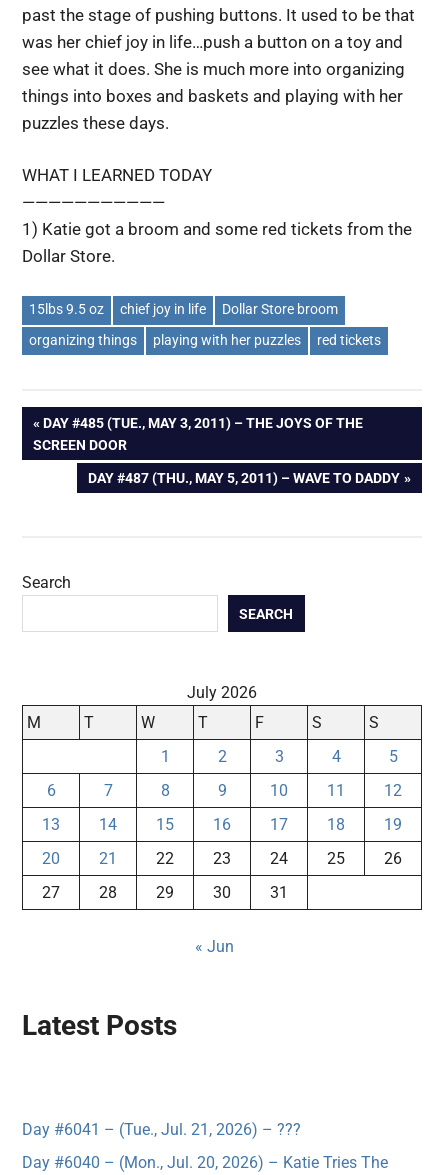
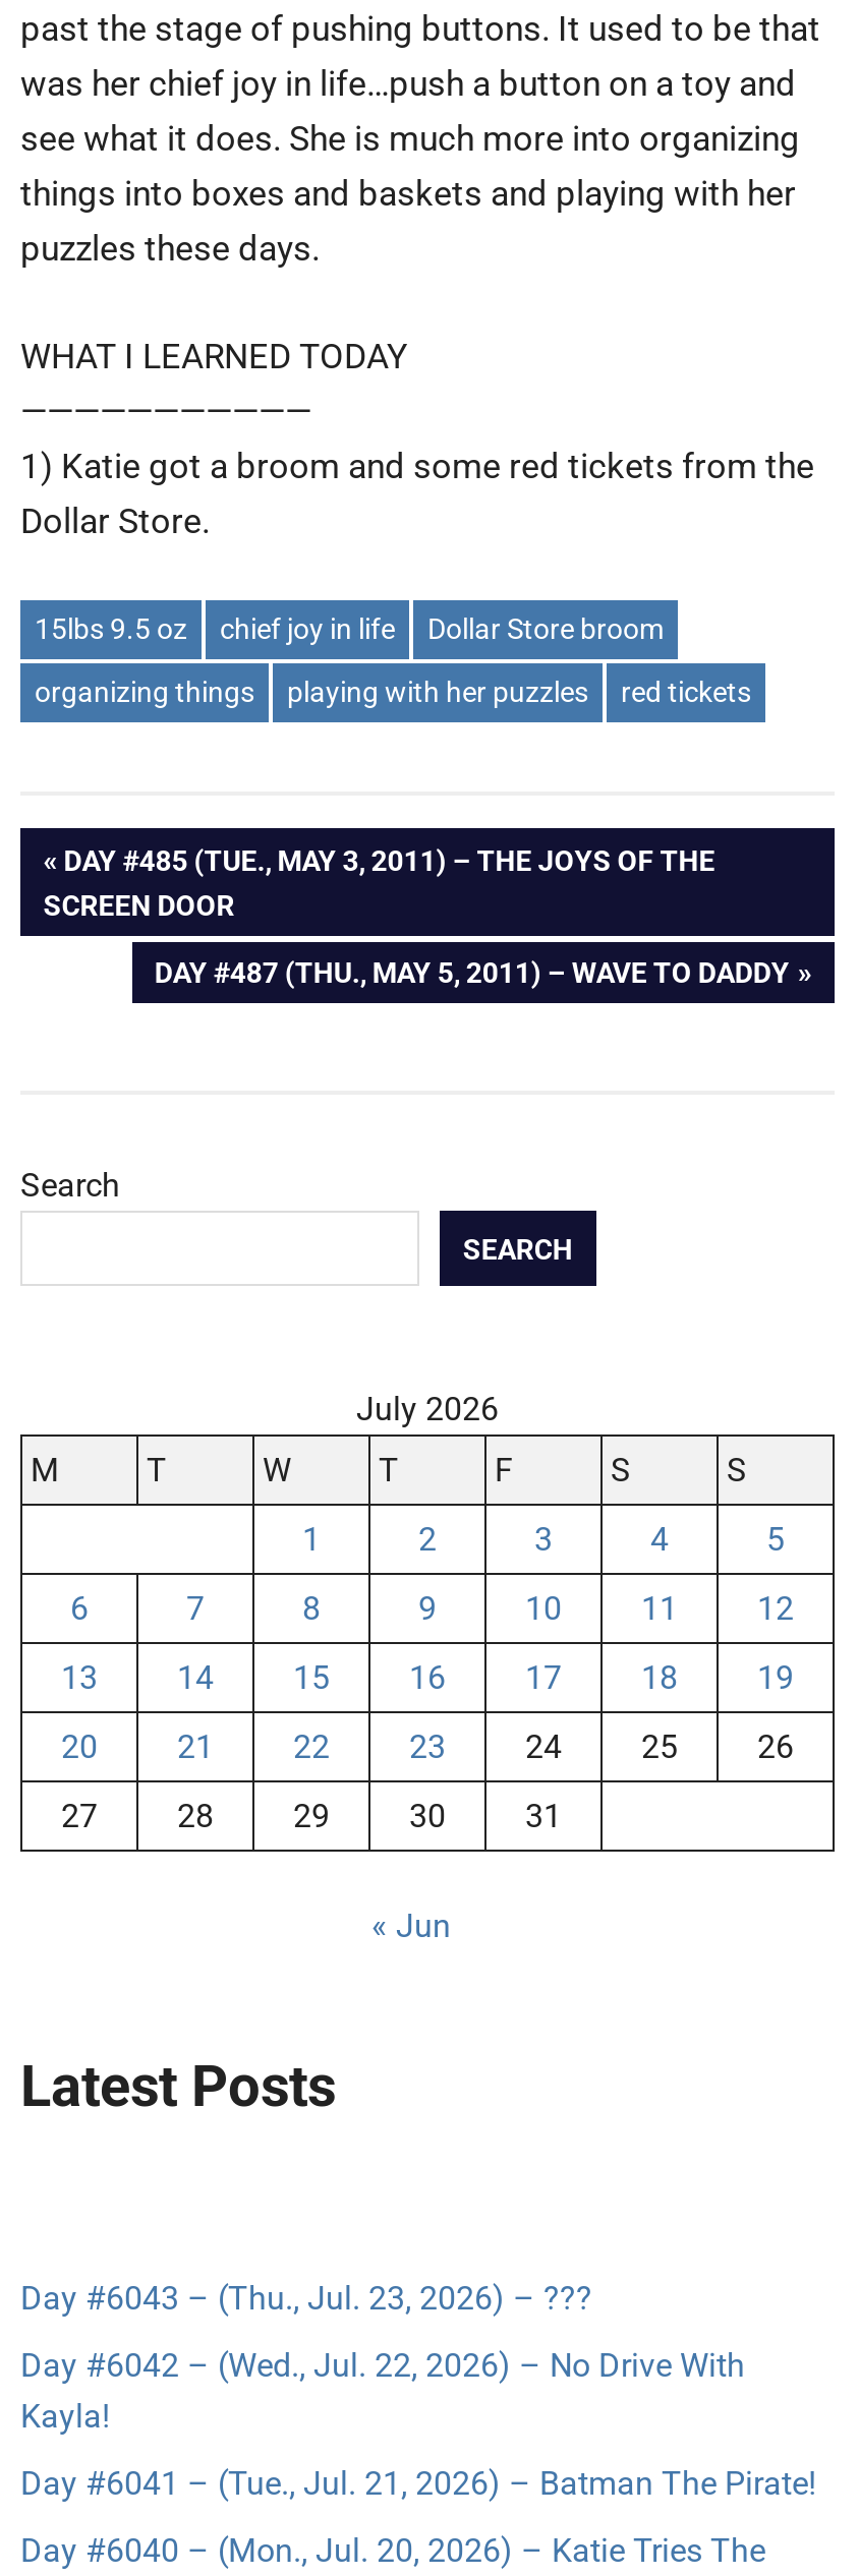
[22,1120,301,1139] Day #6041 – (Tue., Jul. 21, 2026) – ??? -> [20,2279,816,2502] Day #6043 – (Thu., Jul. 23, 2026) – ??? | Day #6042 – (Wed., Jul. 22, 2026) – No Drive With | Kayla! | Day #6041 – (Tue., Jul. 21, 2026) – Batman The Pirate!

